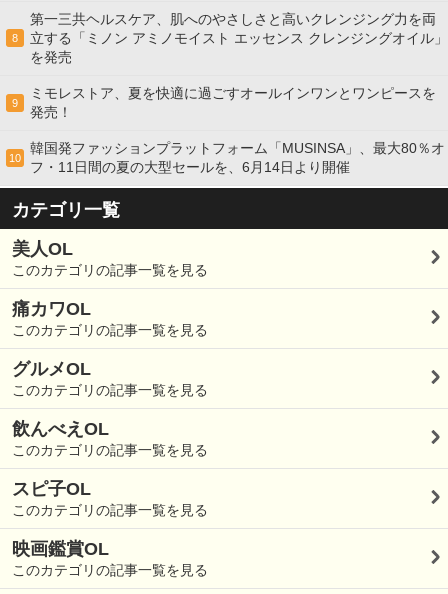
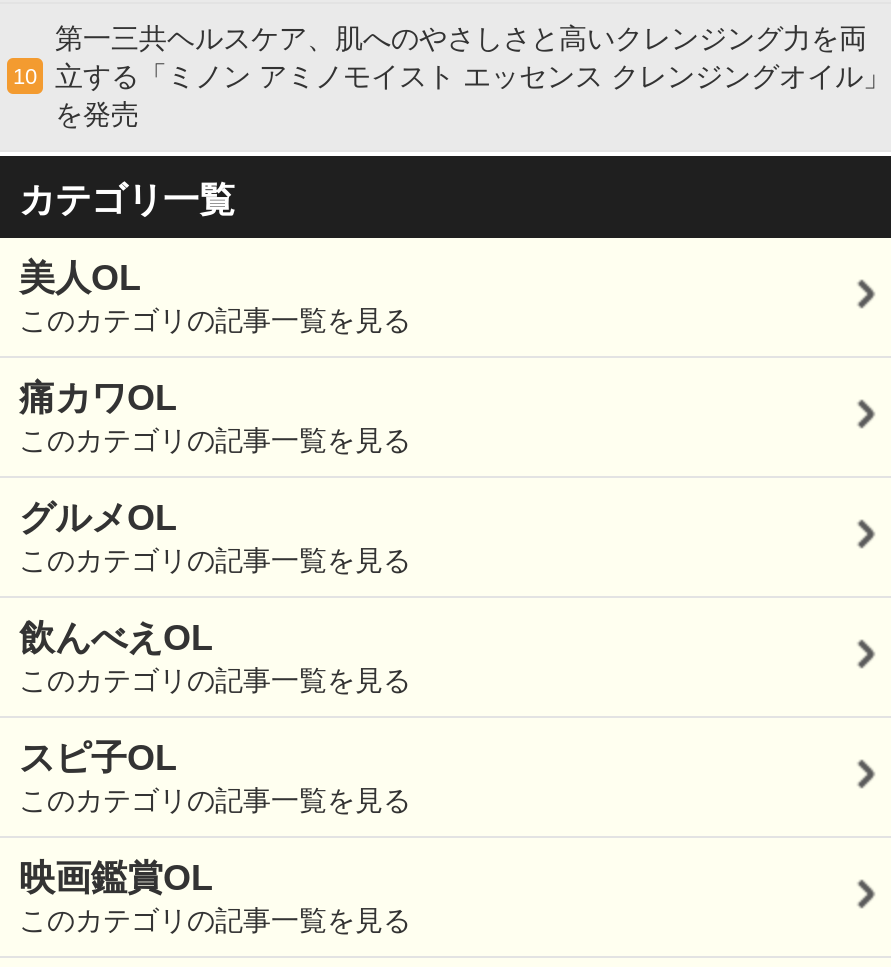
[12,30,448,46] 8 立する「ミノン アミノモイスト エッセンス クレンジングオイル」 -> [13,60,891,92] 10 立する「ミノン アミノモイスト エッセンス クレンジングオイル」
[9,85,436,164] ミモレストア、夏を快適に過ごすオールインワンとワンピースを | 発売！ | 10 -> none
[12,97,18,109] 9 -> none
[30,140,445,175] 韓国発ファッションプラットフォーム「MUSINSA」、最大80％オ | フ・11日間の夏の大型セールを、6月14日より開催 -> none

